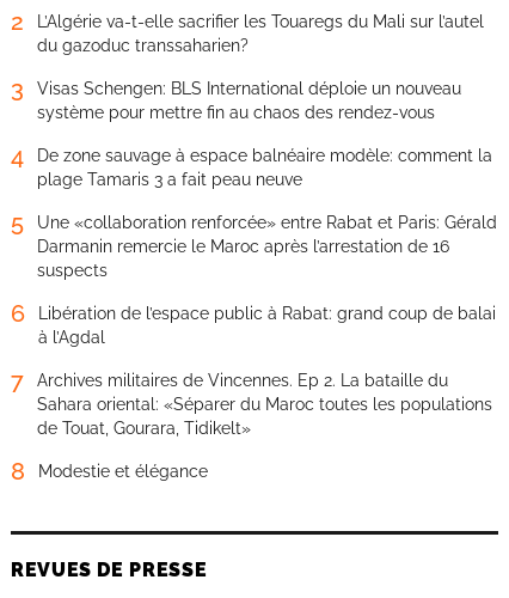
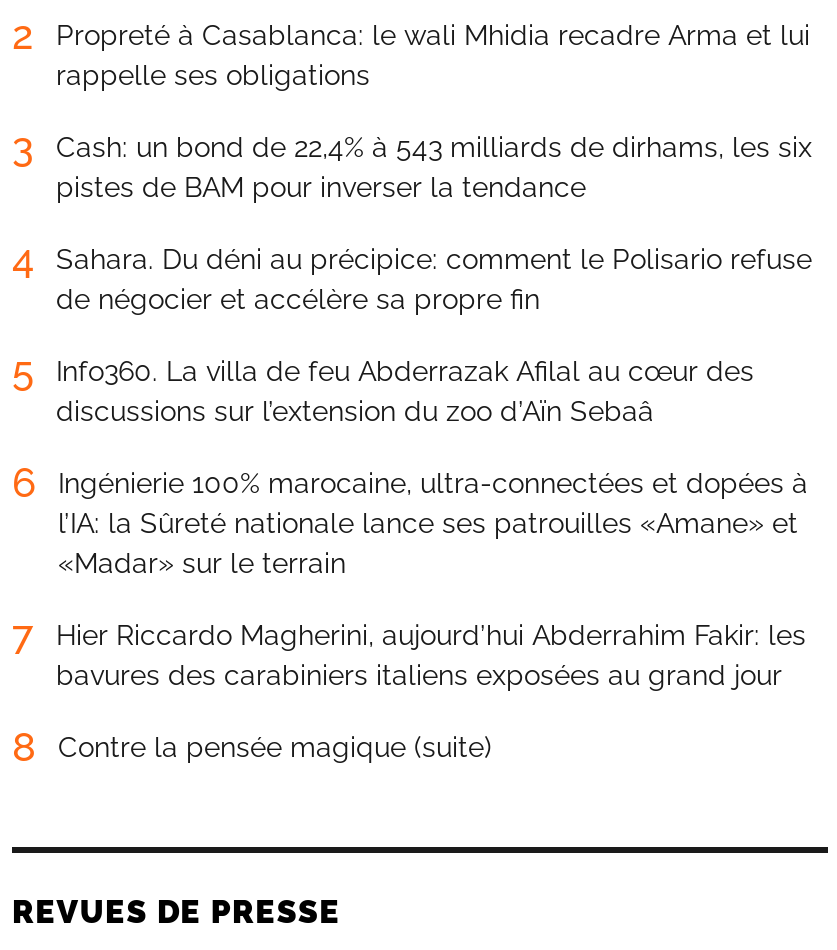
[37,12,484,55] L’Algérie va-t-elle sacrifier les Touaregs du Mali sur l’autel | du gazoduc transsaharien? -> [56,19,810,91] Propreté à Casablanca: le wali Mhidia recadre Arma et lui | rappelle ses obligations
[37,79,461,122] Visas Schengen: BLS International déploie un nouveau | système pour mettre fin au chaos des rendez-vous -> [56,131,812,203] Cash: un bond de 22,4% à 543 milliards de dirhams, les six | pistes de BAM pour inverser la tendance
[37,146,492,189] De zone sauvage à espace balnéaire modèle: comment la | plage Tamaris 3 a fait peau neuve -> [56,243,812,315] Sahara. Du déni au précipice: comment le Polisario refuse | de négocier et accélère sa propre fin
[37,213,497,280] Une «collaboration renforcée» entre Rabat et Paris: Gérald | Darmanin remercie le Maroc après l’arrestation de 16 | suspects -> [56,355,754,427] Info360. La villa de feu Abderrazak Afilal au cœur des | discussions sur l’extension du zoo d’Aïn Sebaâ
[38,304,496,347] Libération de l’espace public à Rabat: grand coup de balai | à l’Agdal -> [58,467,808,579] Ingénierie 100% marocaine, ultra-connectées et dopées à | l’IA: la Sûreté nationale lance ses patrouilles «Amane» et | «Madar» sur le terrain
[37,371,492,438] Archives militaires de Vincennes. Ep 2. La bataille du | Sahara oriental: «Séparer du Maroc toutes les populations | de Touat, Gourara, Tidikelt» -> [56,619,806,691] Hier Riccardo Magherini, aujourd’hui Abderrahim Fakir: les | bavures des carabiniers italiens exposées au grand jour
[38,462,208,481] Modestie et élégance -> [58,731,492,763] Contre la pensée magique (suite)

